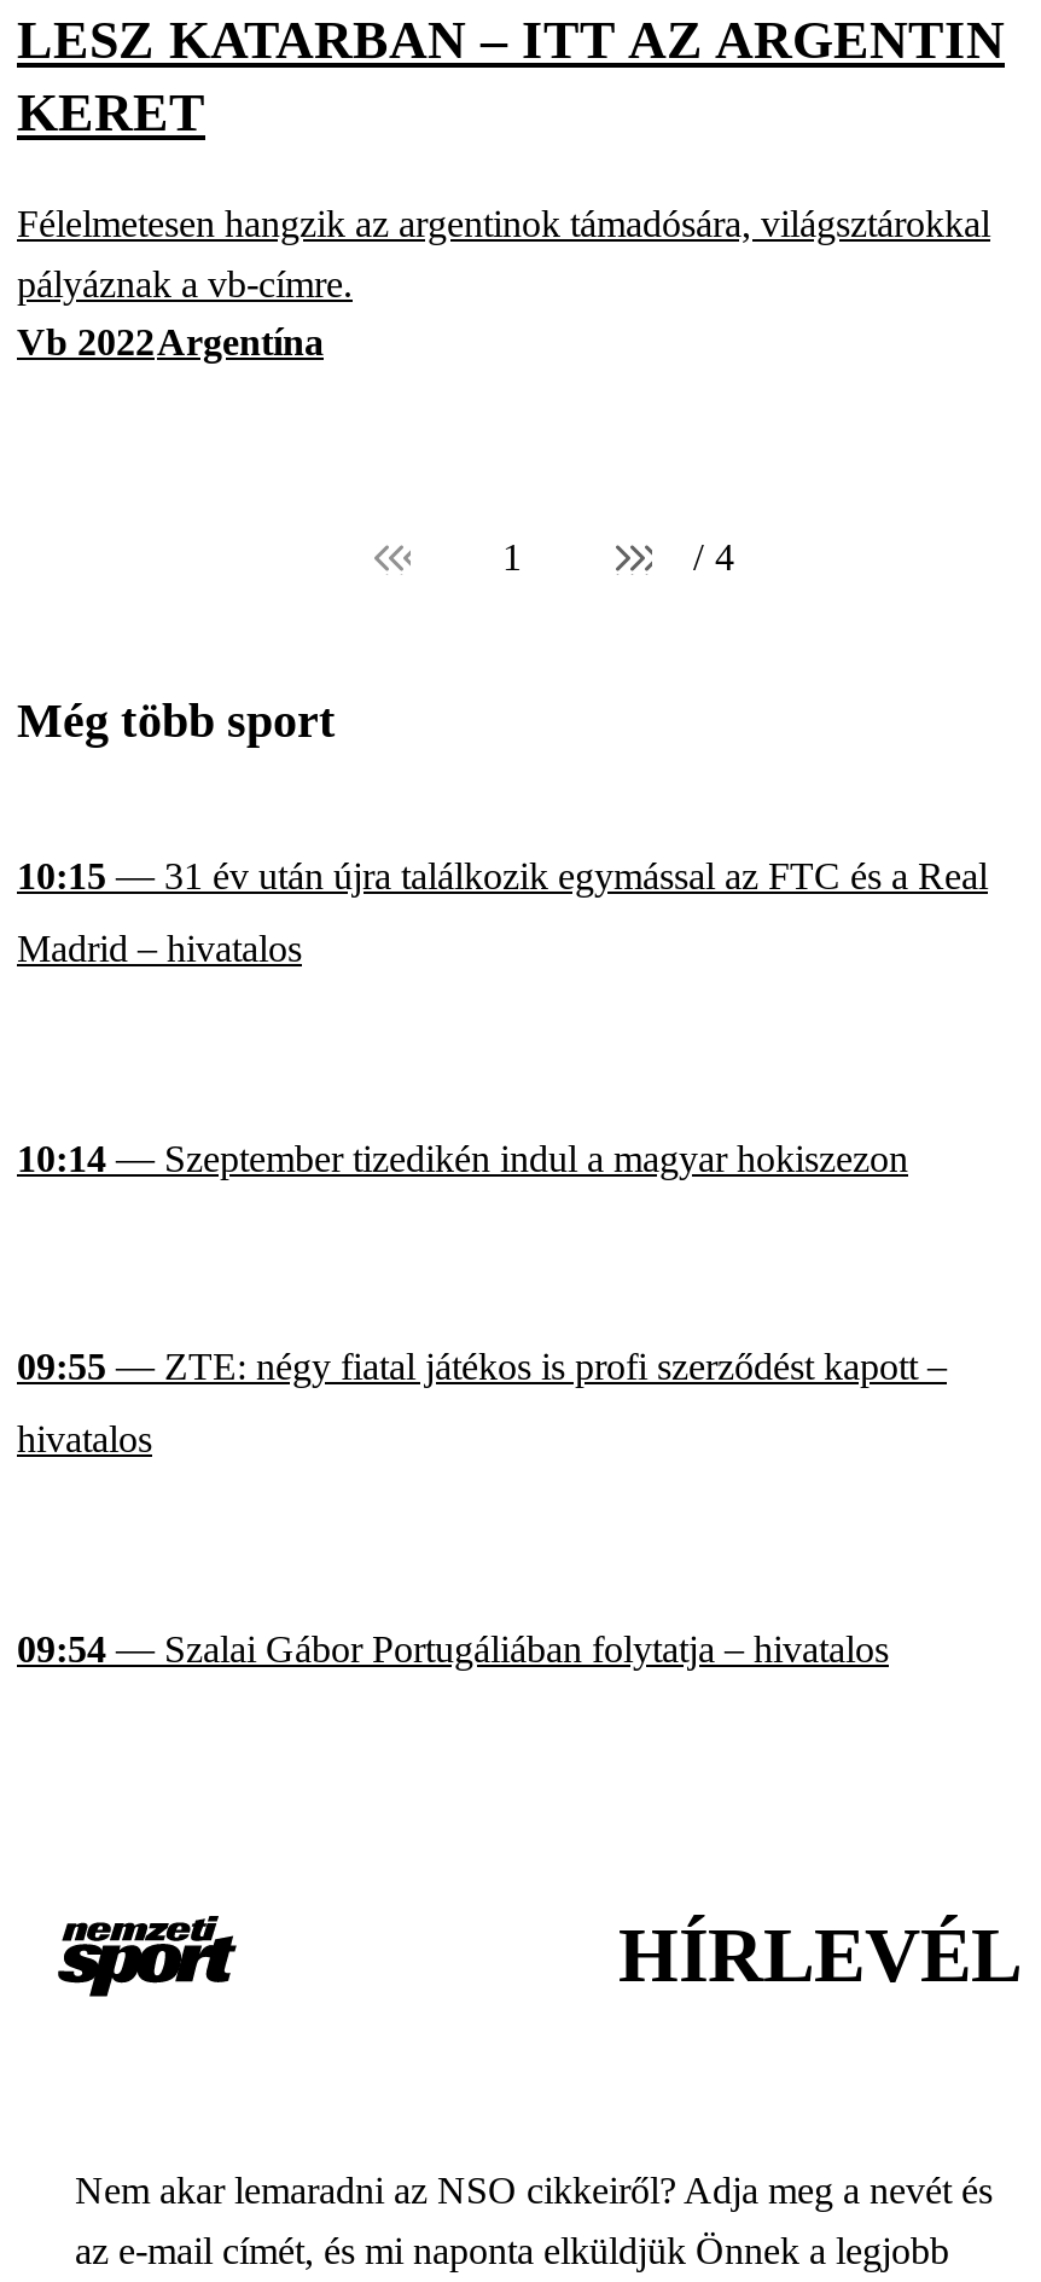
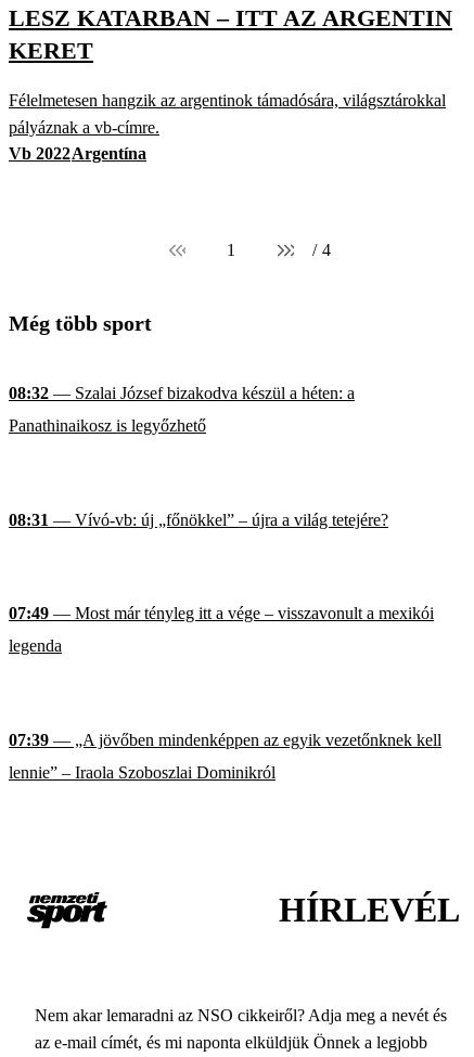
[17,856,988,970] 10:15 — 31 év után újra találkozik egymással az FTC és a Real | Madrid – hivatalos -> [9,384,355,435] 08:32 — Szalai József bizakodva készül a héten: a | Panathinaikosz is legyőzhető
[17,1138,908,1179] 10:14 — Szeptember tizedikén indul a magyar hokiszezon -> [9,511,388,529] 08:31 — Vívó-vb: új „főnökkel” – újra a világ tetejére?
[17,1347,947,1460] 09:55 — ZTE: négy fiatal játékos is profi szerződést kapott – | hivatalos -> [9,604,434,655] 07:49 — Most már tényleg itt a vége – visszavonult a mexikói | legenda
[17,1628,889,1669] 09:54 — Szalai Gábor Portugáliában folytatja – hivatalos -> [9,731,441,782] 07:39 — „A jövőben mindenképpen az egyik vezetőnknek kell | lennie” – Iraola Szoboszlai Dominikról

